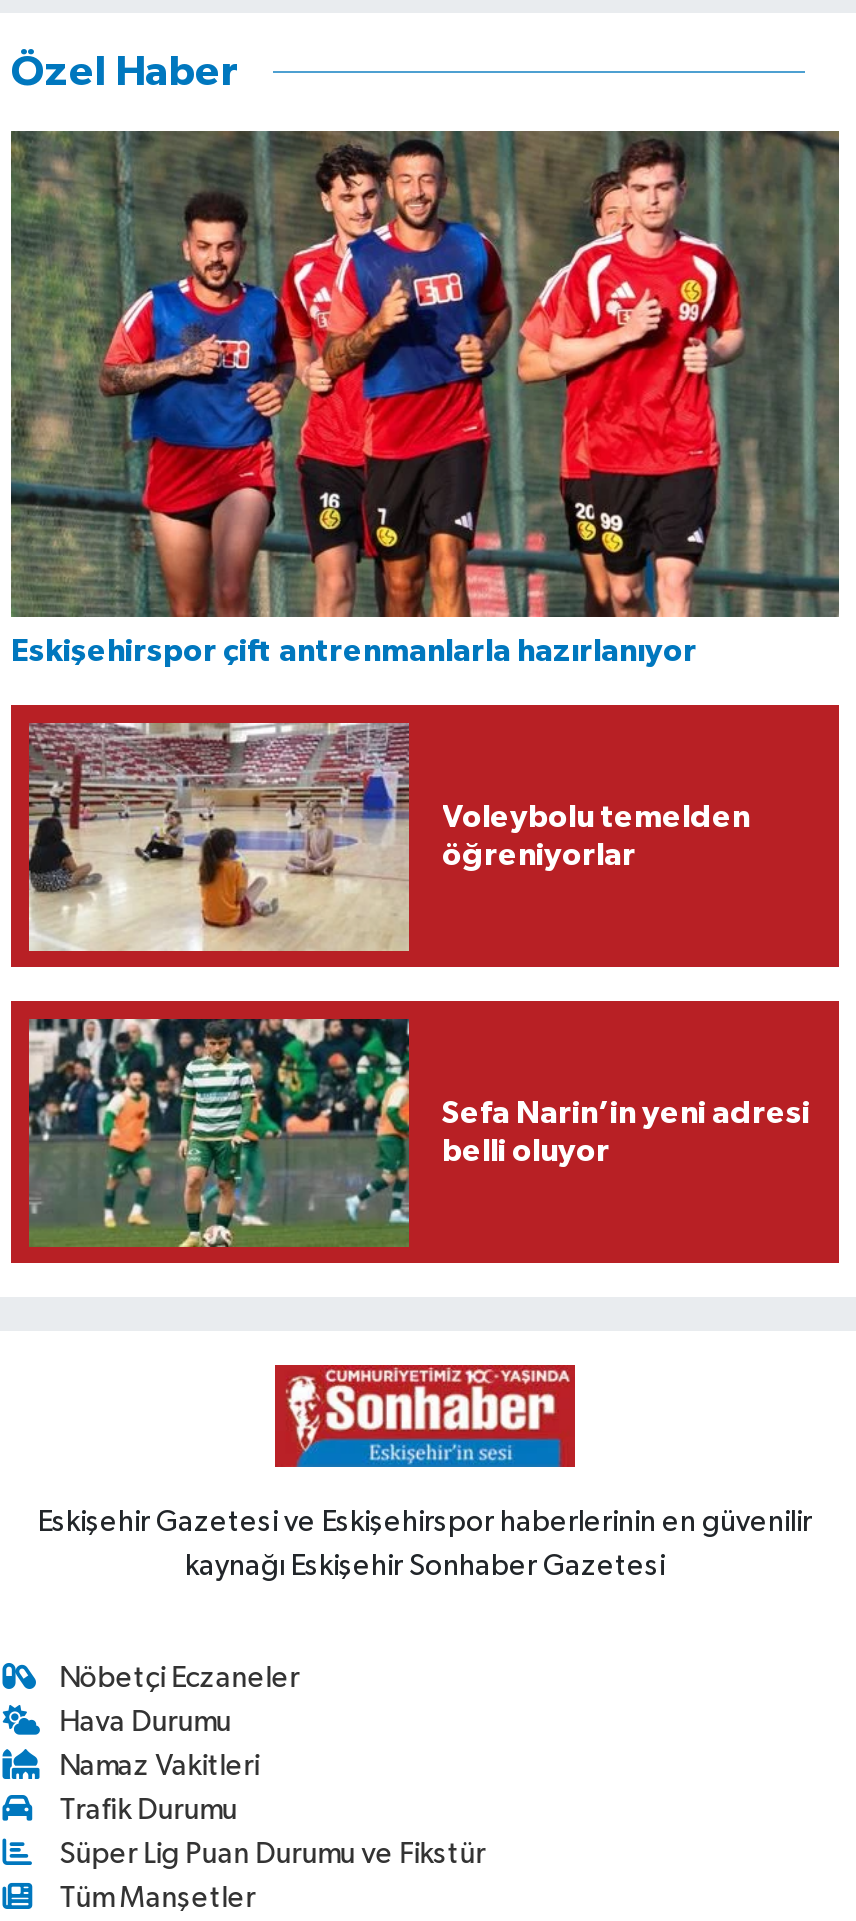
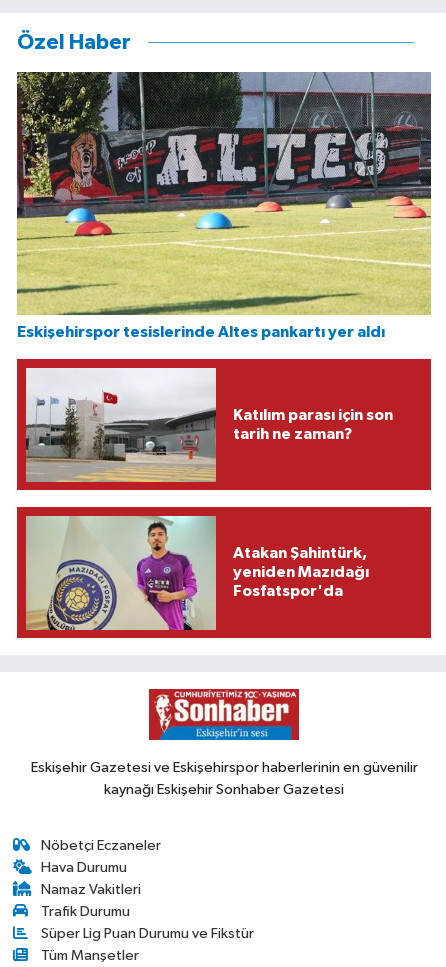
[9,129,841,667] [image] | Eskişehirspor çift antrenmanlarla hazırlanıyor -> [16,71,432,340] [image] | Eskişehirspor tesislerinde Altes pankartı yer aldı
[27,723,750,951] [image] | Voleybolu temelden | öğreniyorlar -> [25,367,392,482] [image] | Katılım parası için son | tarih ne zaman?
[27,1017,810,1249] [image] | Sefa Narin’in yeni adresi | belli oluyor -> [25,515,368,631] [image] | Atakan Şahintürk, | yeniden Mazıdağı | Fosfatspor'da

